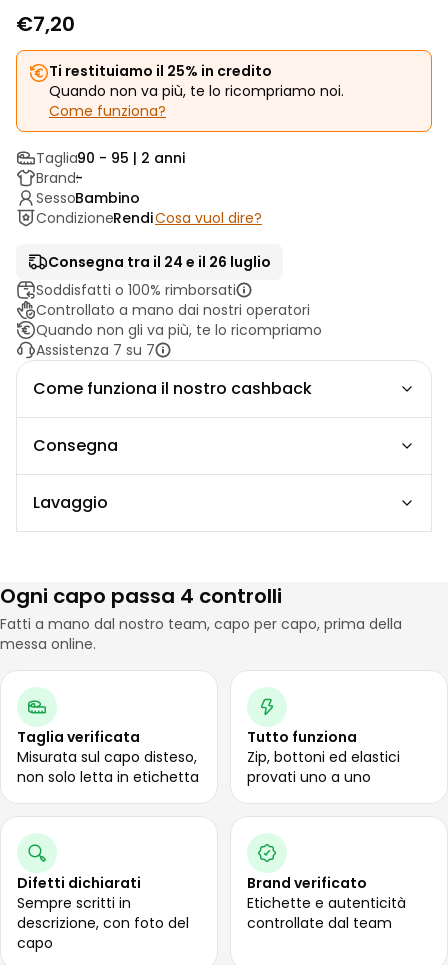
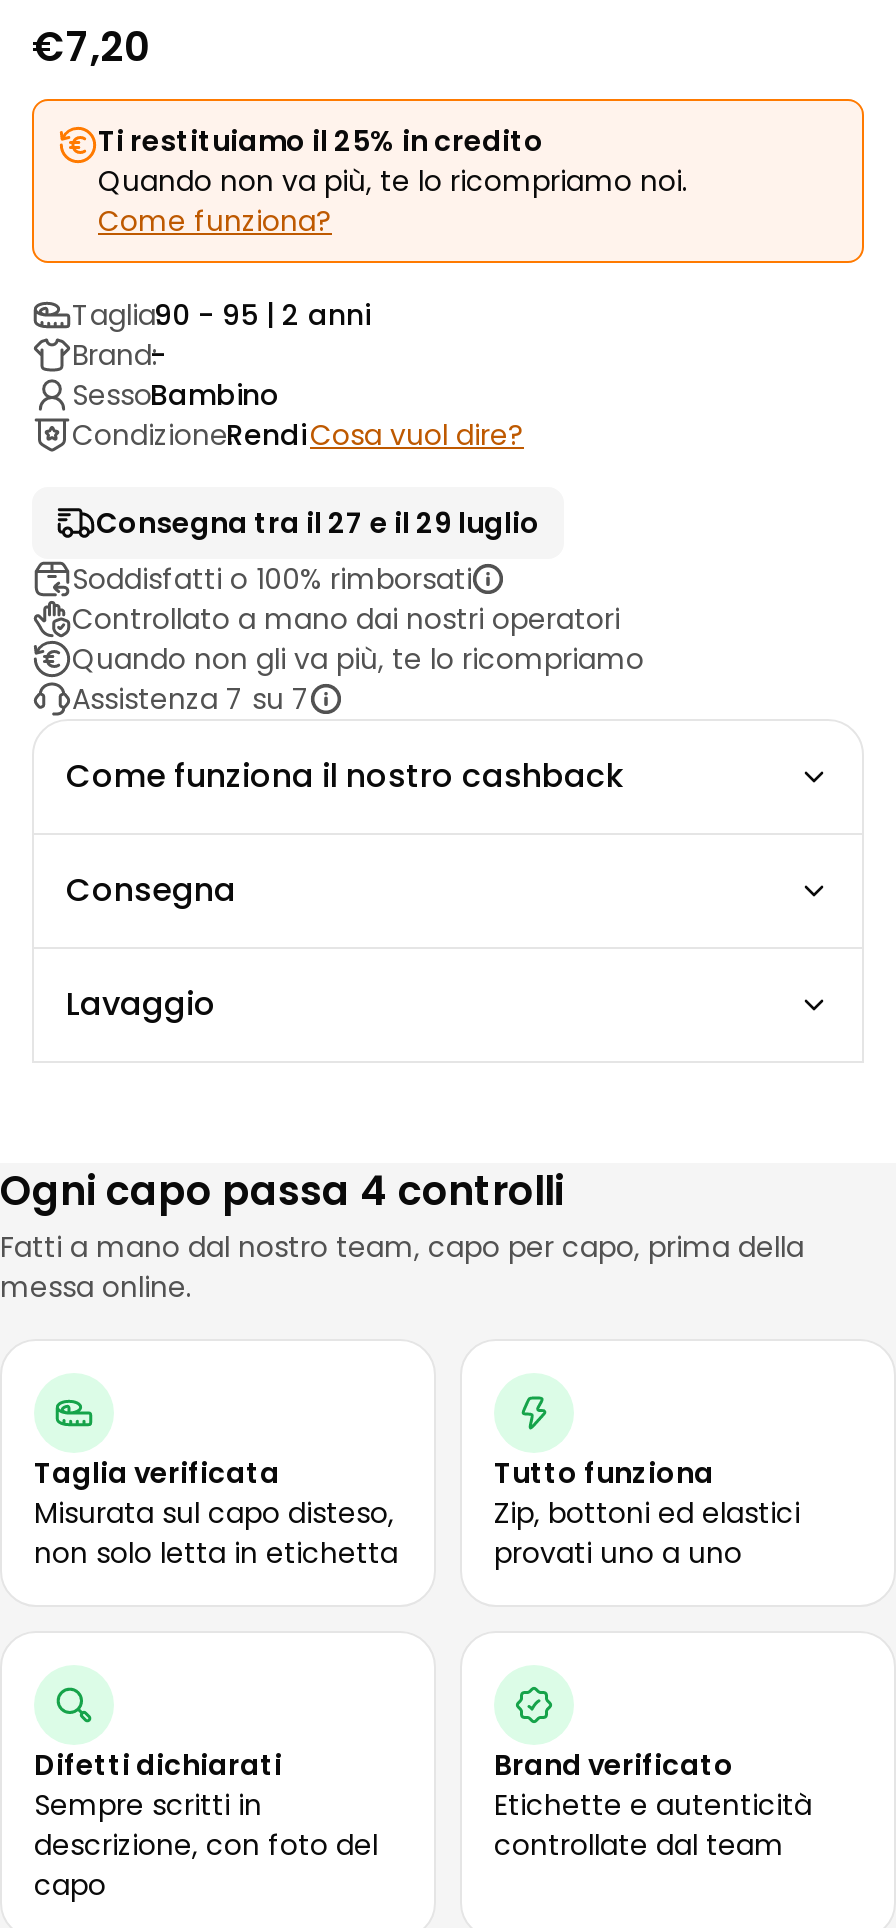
[48,252,271,272] Consegna tra il 24 e il 26 luglio -> [96,503,540,543] Consegna tra il 27 e il 29 luglio

